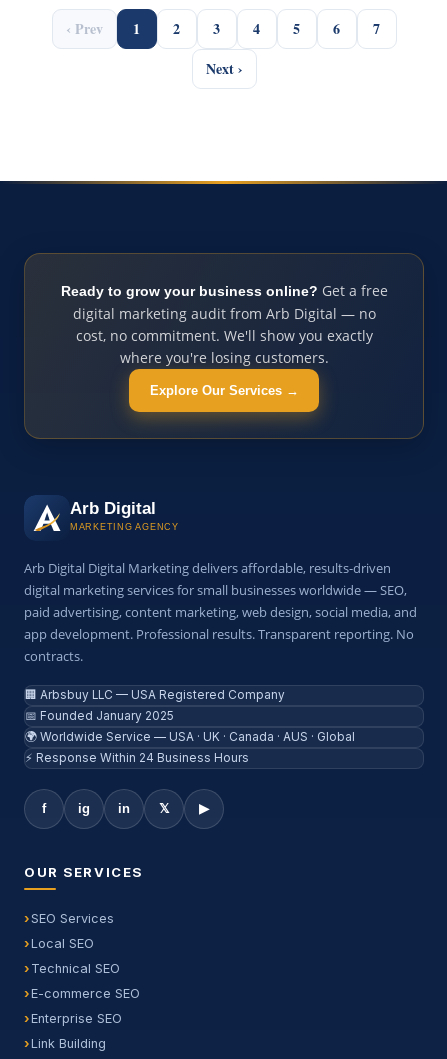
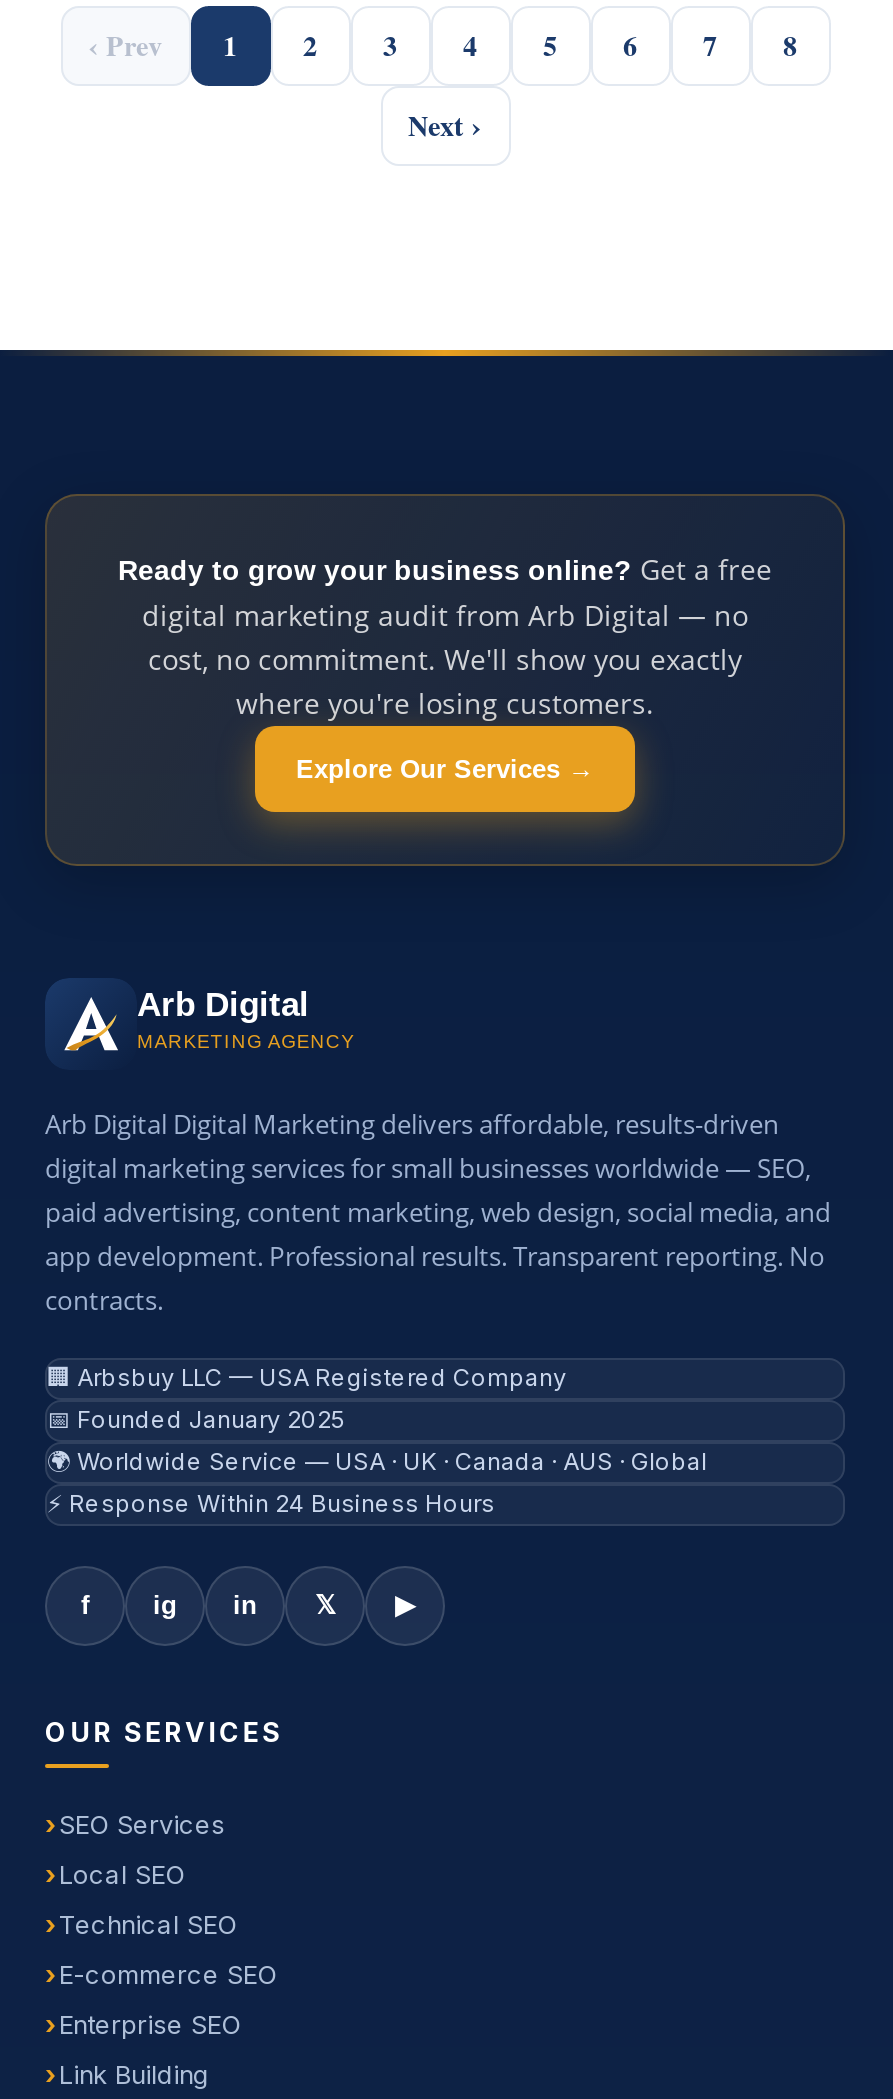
none -> [783,23,797,65] 8

